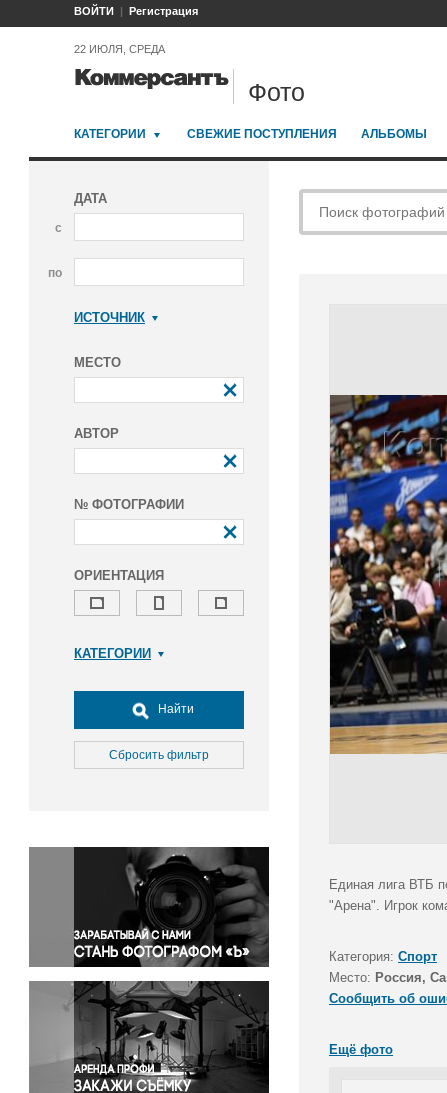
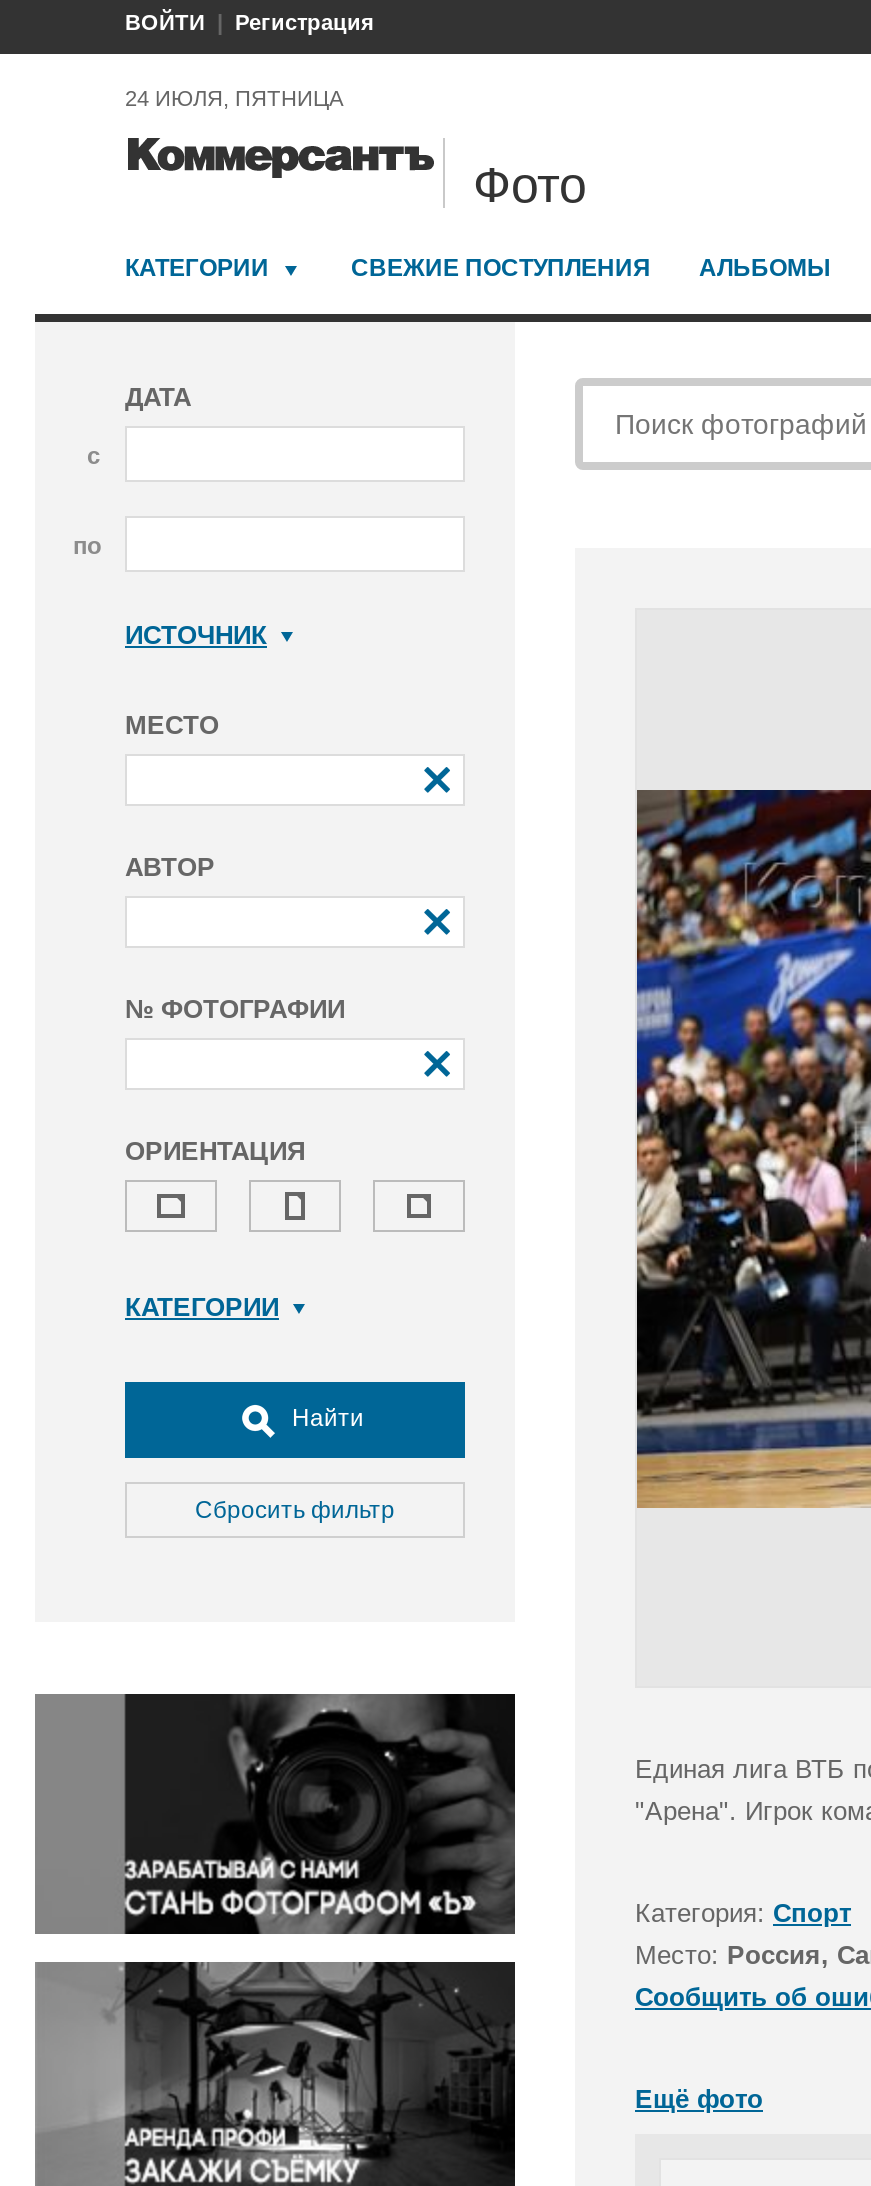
[74,43,165,55] 22 ИЮЛЯ, СРЕДА -> [125,86,343,110] 24 ИЮЛЯ, ПЯТНИЦА

